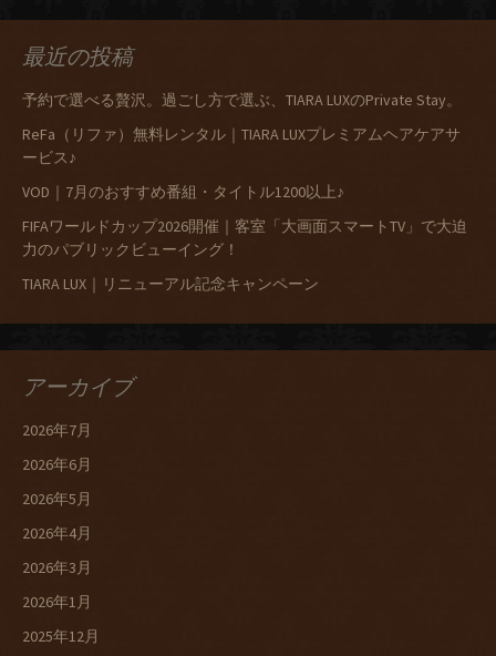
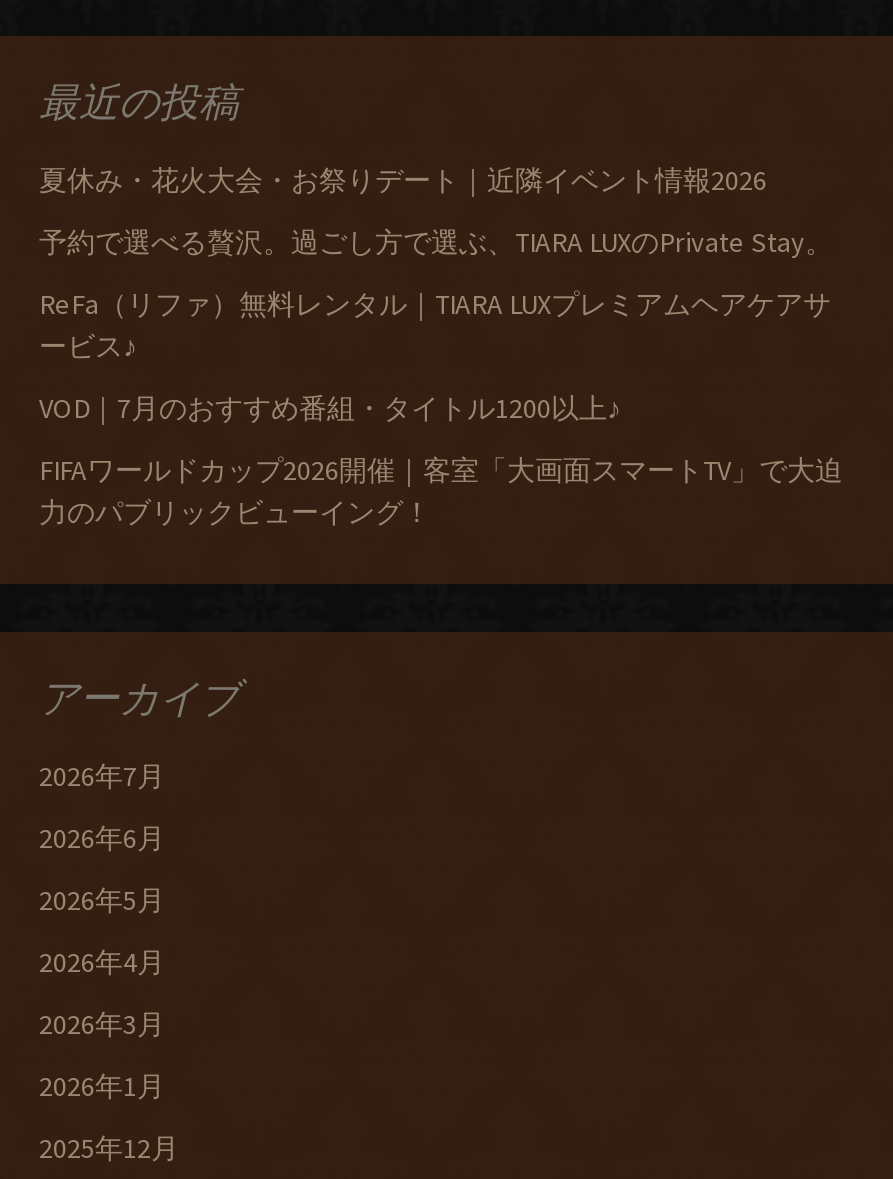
none -> [39,162,767,198] 夏休み・花火大会・お祭りデート｜近隣イベント情報2026
moved [22,90,467,259] -> [39,224,843,530]: 予約で選べる贅沢。過ごし方で選ぶ、TIARA LUXのPrivate Stay。 | ReFa（リファ）無料レンタル｜TIARA LUXプレミアムヘアケアサ | FIFAワールドカップ2026開催｜客室「大画面スマートTV」で大迫 | 力のパブリックビューイング！
[22,274,319,294] TIARA LUX｜リニューアル記念キャンペーン -> none

